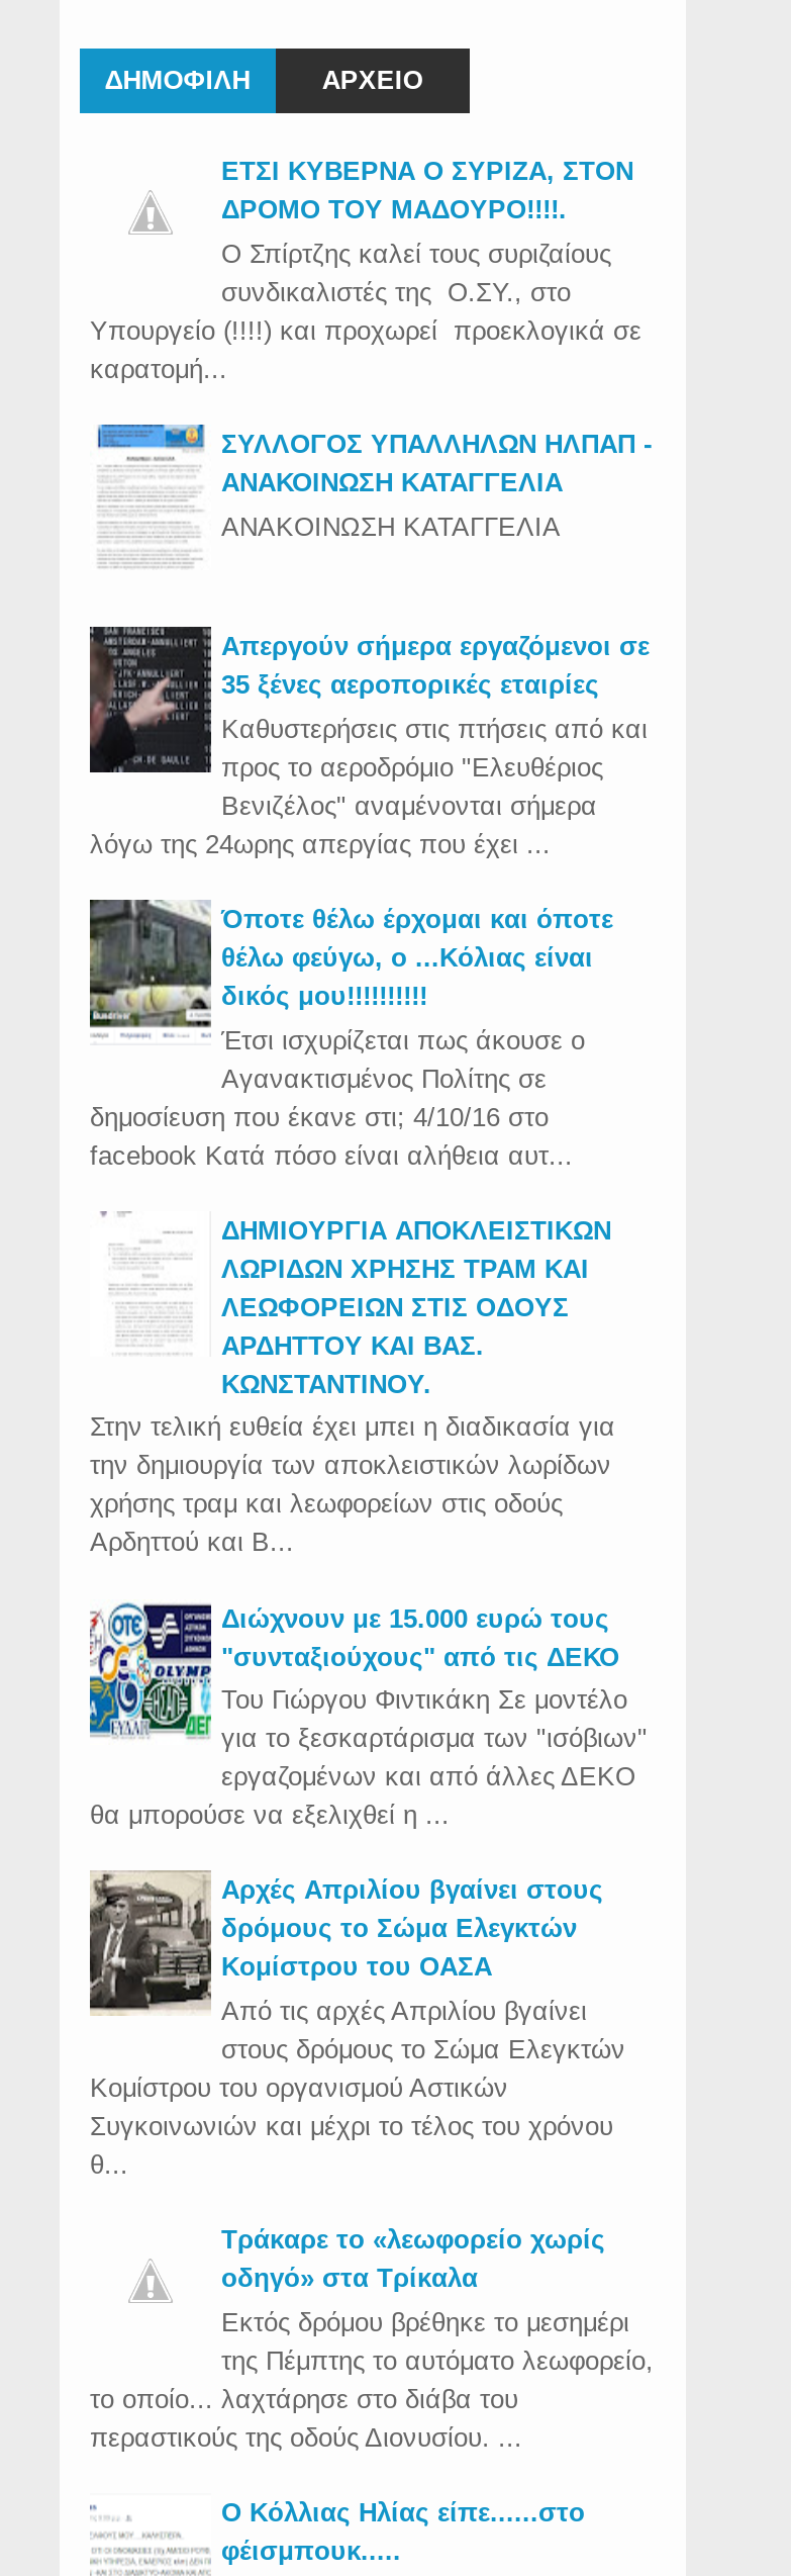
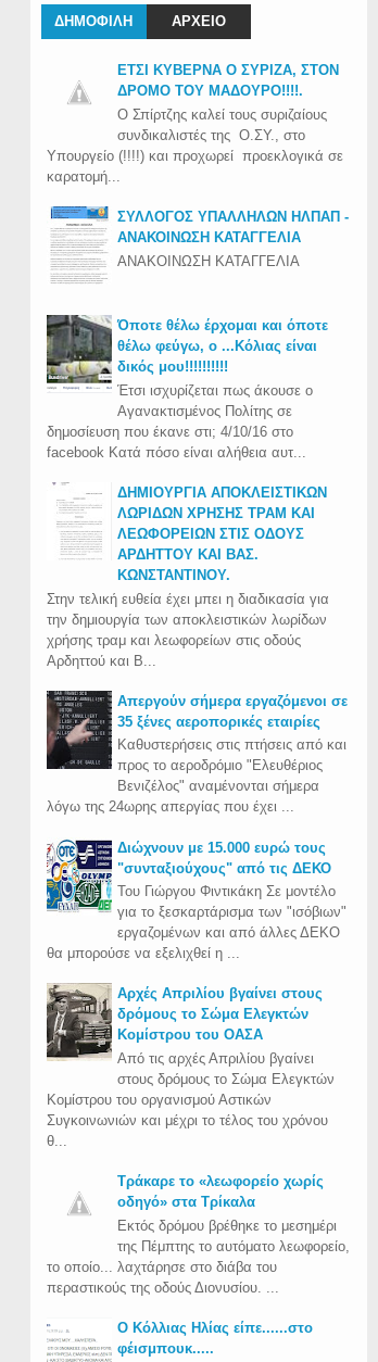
moved [88,625,650,859] -> [46,690,348,815]: [image] | Απεργούν σήμερα εργαζόμενοι σε | 35 ξένες αεροπορικές εταιρίες | Καθυστερήσεις στις πτήσεις από και | προς το αεροδρόμιο "Ελευθέριος | Βενιζέλος" αναμένονται σήμερα | λόγω της 24ωρης απεργίας που έχει ...
moved [86,896,615,1558] -> [45,313,329,669]: [image] | Όποτε θέλω έρχομαι και όποτε | θέλω φεύγω, ο ...Κόλιας είναι | ... | χρήσης τραμ και λεωφορείων στις οδούς | Αρδηττού και Β...

